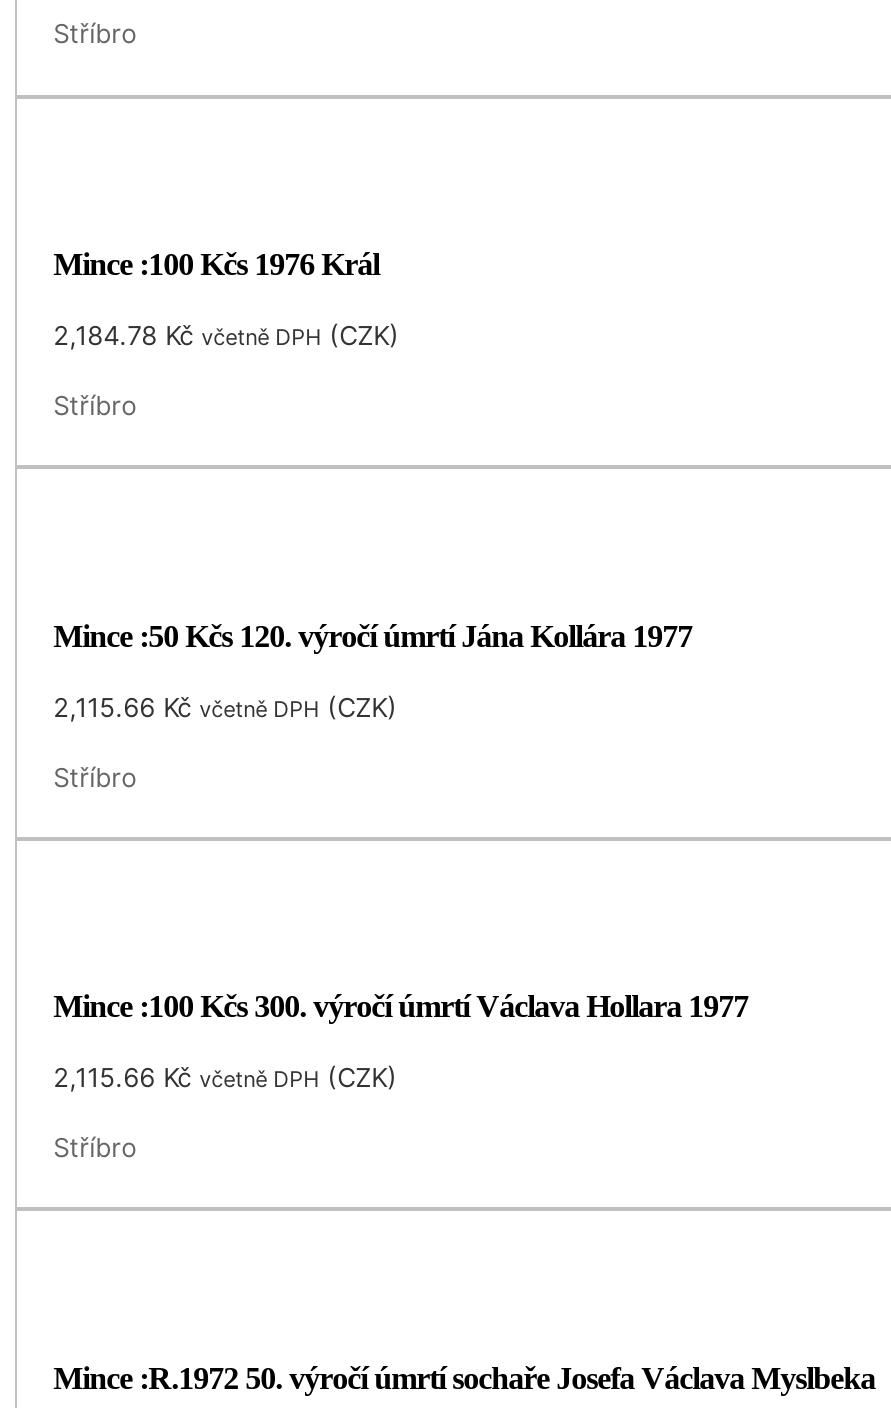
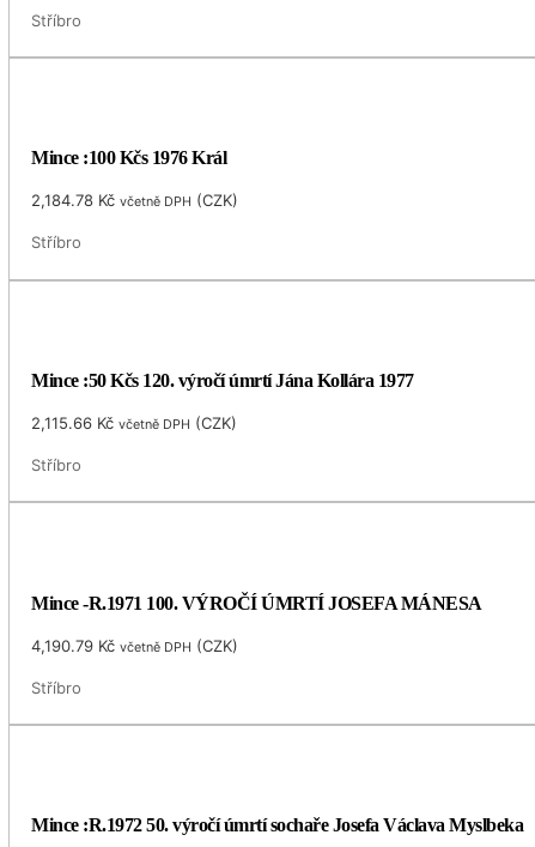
[53,989,748,1023] Mince :100 Kčs 300. výročí úmrtí Václava Hollara 1977 -> [31,593,482,613] Mince -R.1971 100. VÝROČÍ ÚMRTÍ JOSEFA MÁNESA
[53,1061,397,1093] 2,115.66 Kč včetně DPH (CZK) -> [31,636,238,655] 4,190.79 Kč včetně DPH (CZK)

